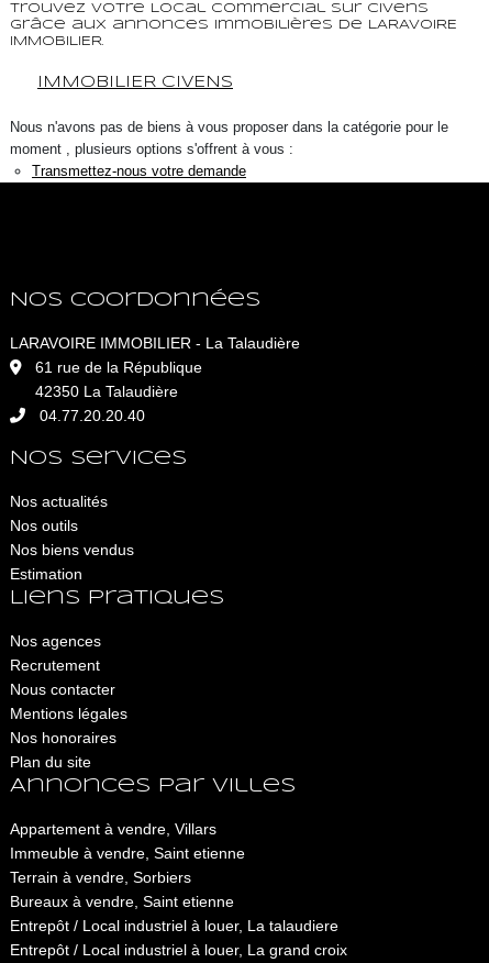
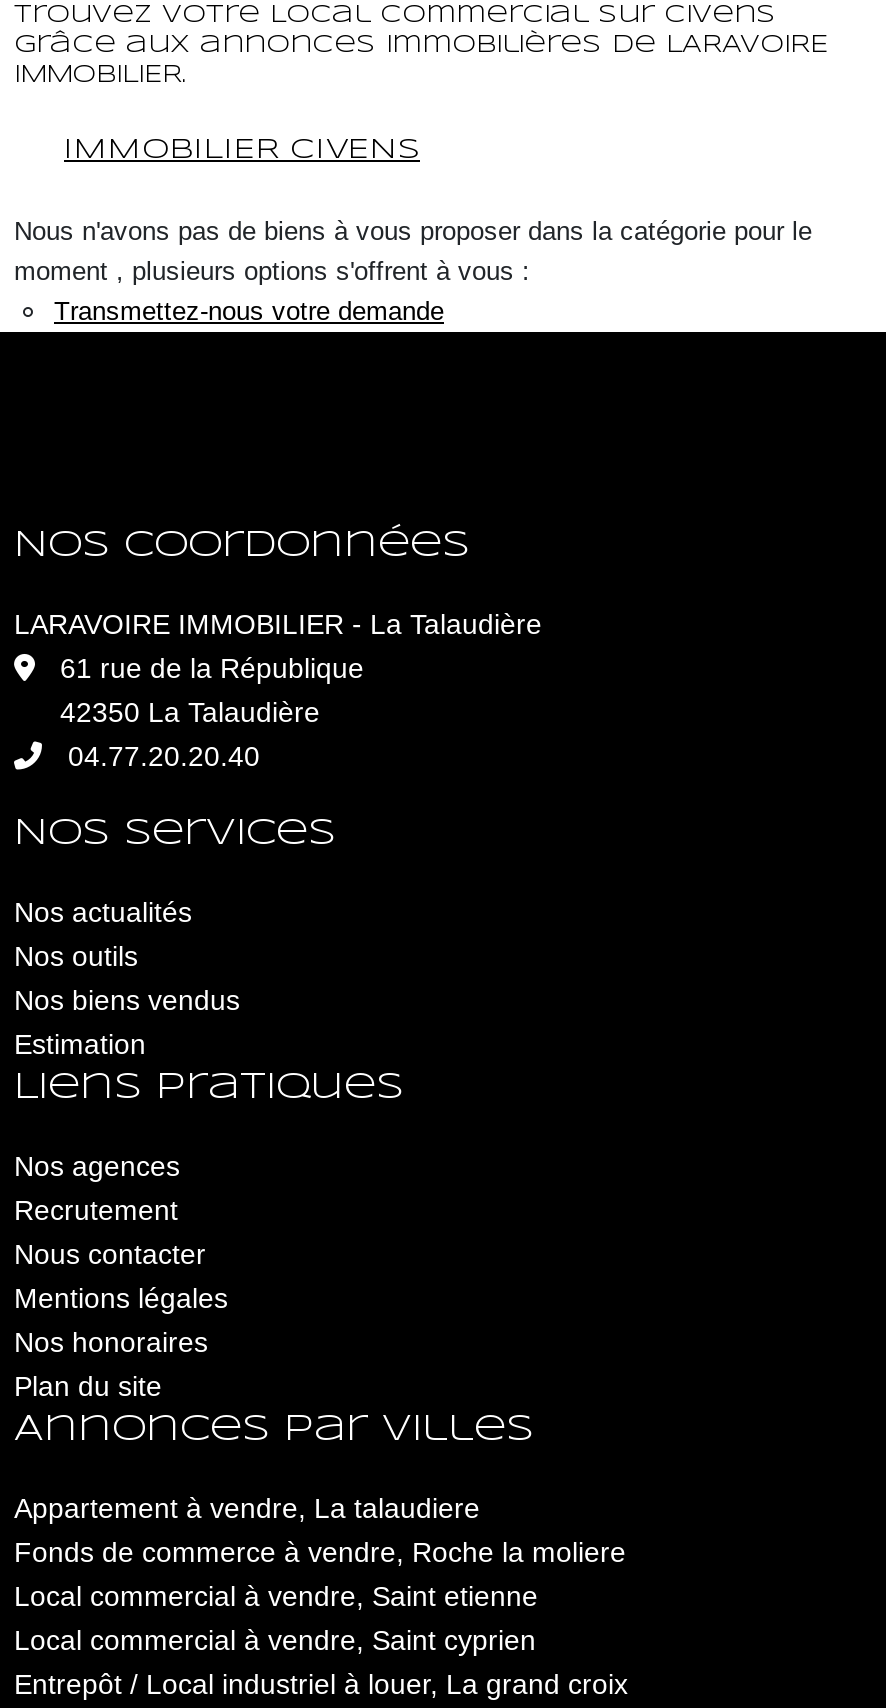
[10,821,338,935] Appartement à vendre, Villars | Immeuble à vendre, Saint etienne | Terrain à vendre, Sorbiers | Bureaux à vendre, Saint etienne | Entrepôt / Local industriel à louer, La talaudiere -> [14,1493,626,1657] Appartement à vendre, La talaudiere | Fonds de commerce à vendre, Roche la moliere | Local commercial à vendre, Saint etienne | Local commercial à vendre, Saint cyprien

